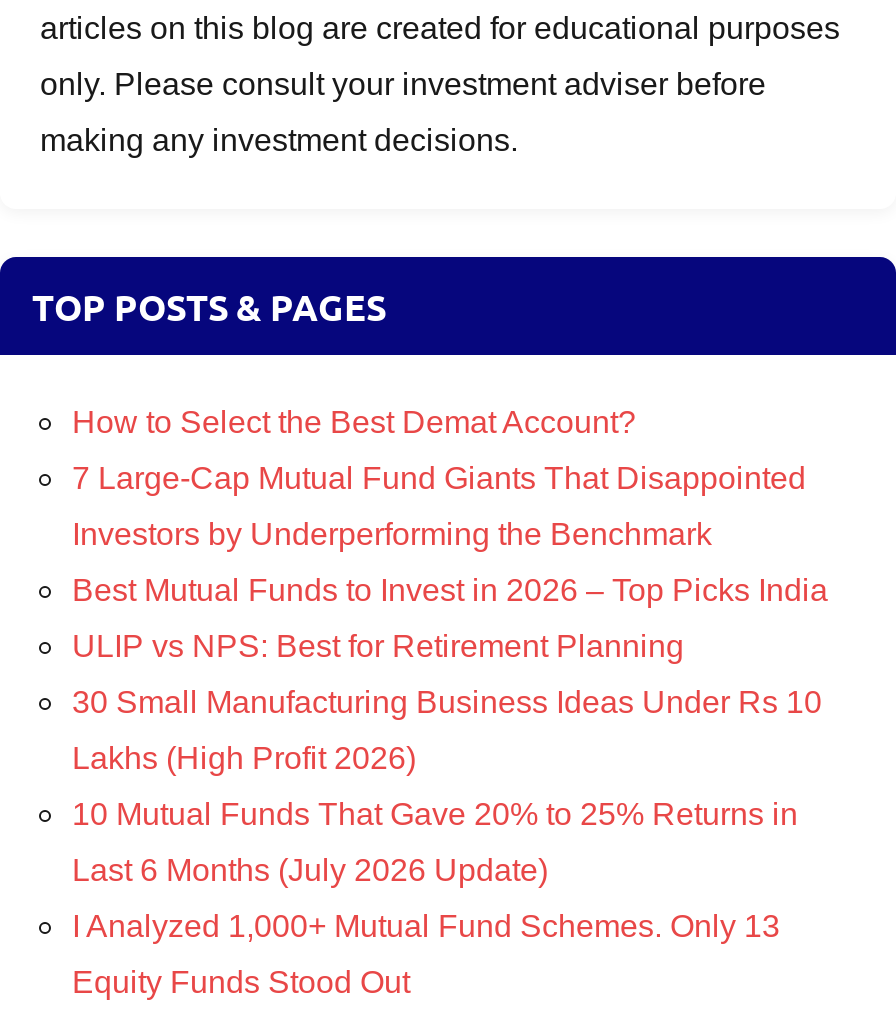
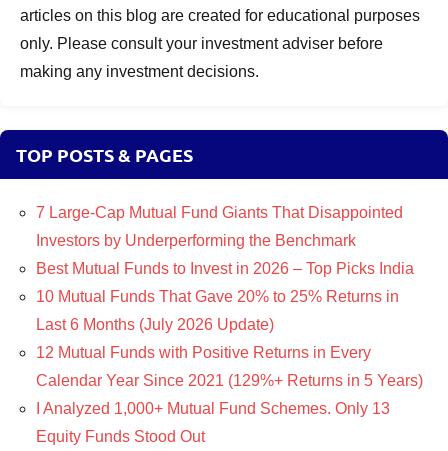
[72,404,636,438] How to Select the Best Demat Account? -> none
[72,628,822,774] ULIP vs NPS: Best for Retirement Planning | 30 Small Manufacturing Business Ideas Under Rs 10 | Lakhs (High Profit 2026) -> none
moved [72,796,798,886] -> [36,288,399,333]: 10 Mutual Funds That Gave 20% to 25% Returns in | Last 6 Months (July 2026 Update)
none -> [36,344,423,389] 12 Mutual Funds with Positive Returns in Every | Calendar Year Since 2021 (129%+ Returns in 5 Years)

